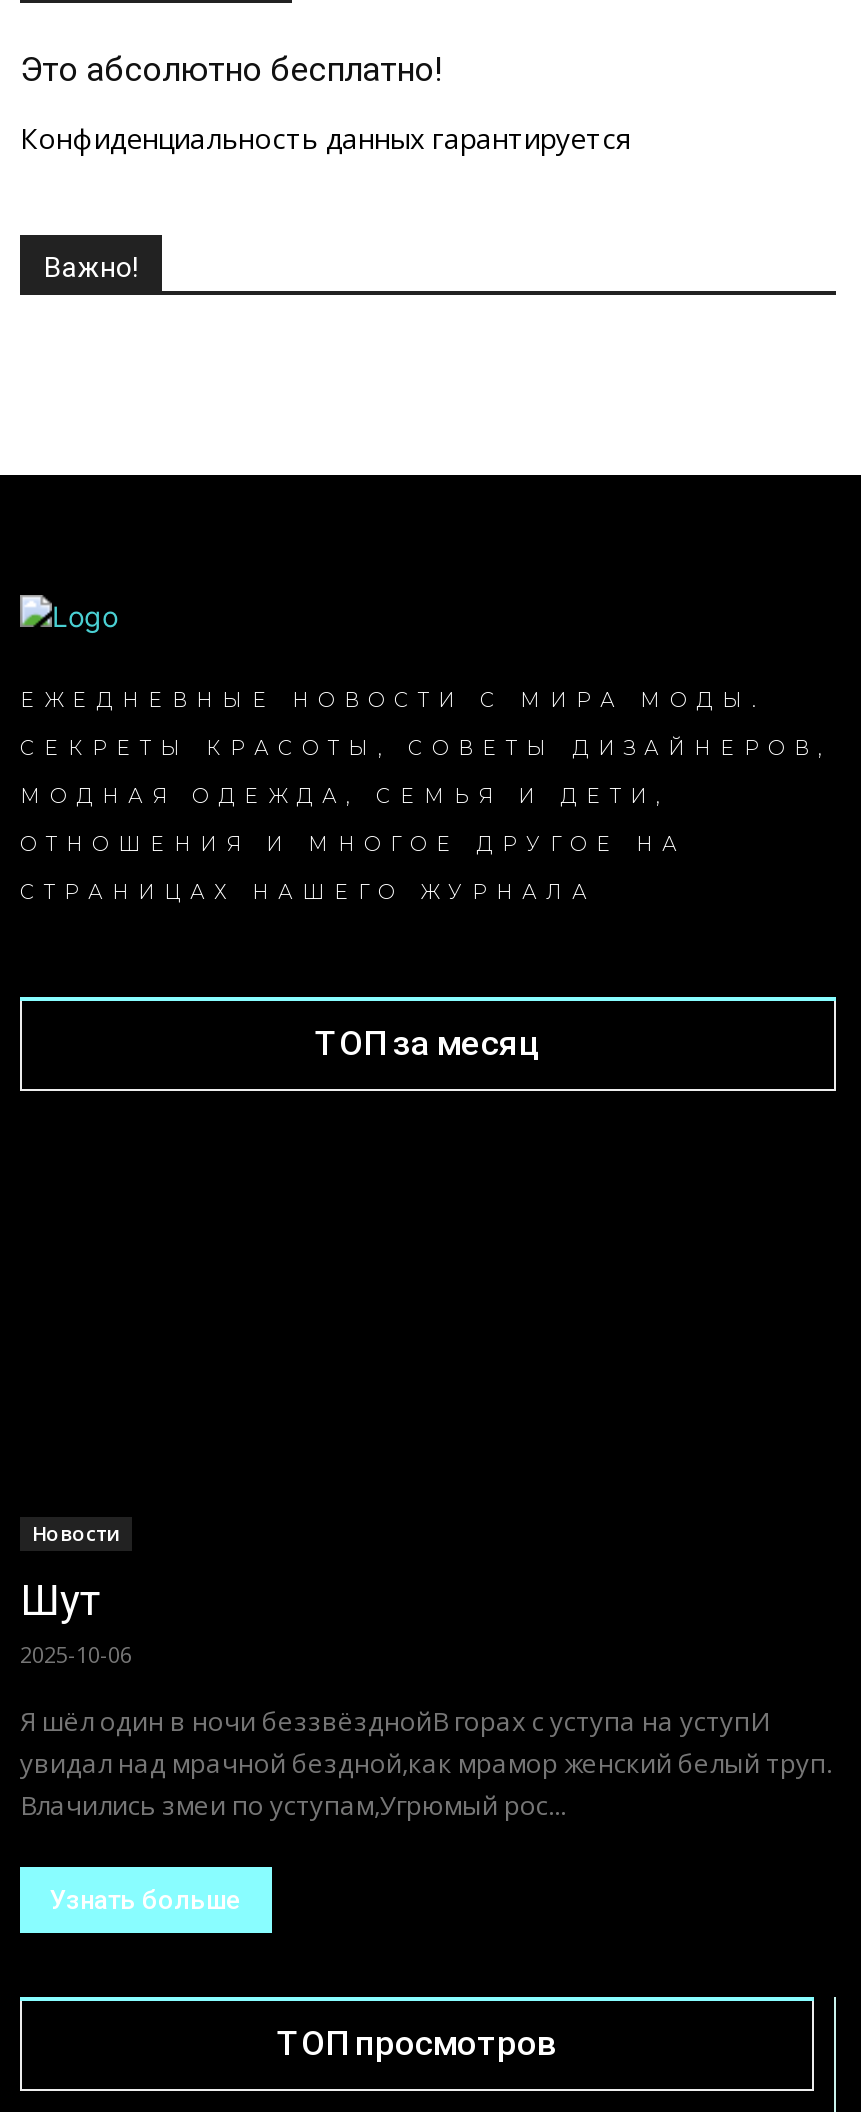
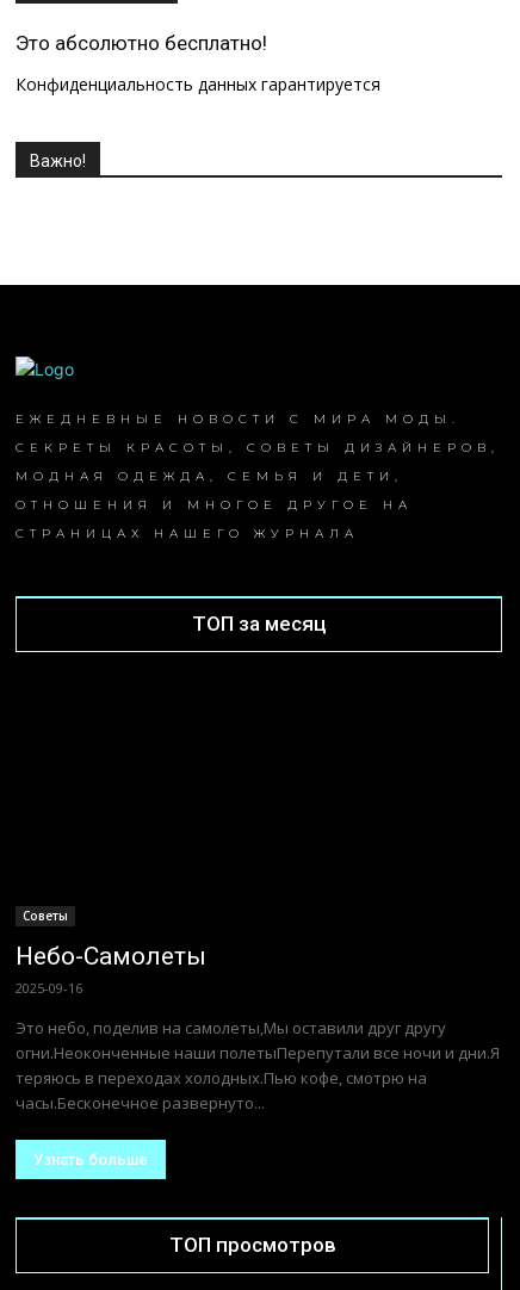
[32,1519,120,1547] Новости -> [23,907,68,924] Советы
[20,1577,132,1669] Шут | 2025-10-06 -> [16,942,206,997] Небо-Самолеты | 2025-09-16
[20,1703,832,1823] Я шёл один в ночи беззвёзднойВ горах с уступа на уступИ | увидал над мрачной бездной,как мрамор женский белый труп. | Влачились змеи по уступам,Угрюмый рос... -> [16,1017,500,1114] Это небо, поделив на самолеты,Мы оставили друг другу | огни.Неоконченные наши полетыПерепутали все ночи и дни.Я | теряюсь в переходах холодных.Пью кофе, смотрю на | часы.Бесконечное развернуто...

